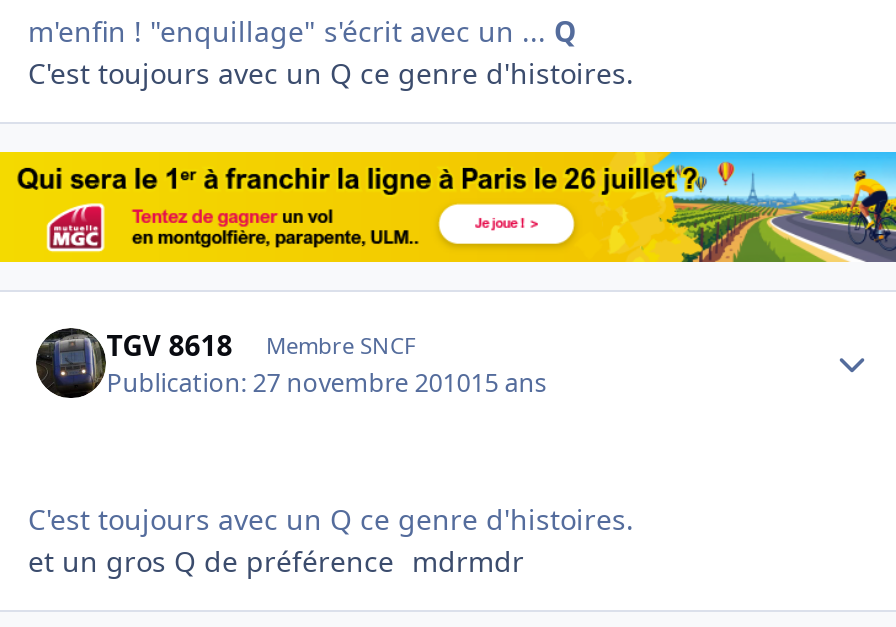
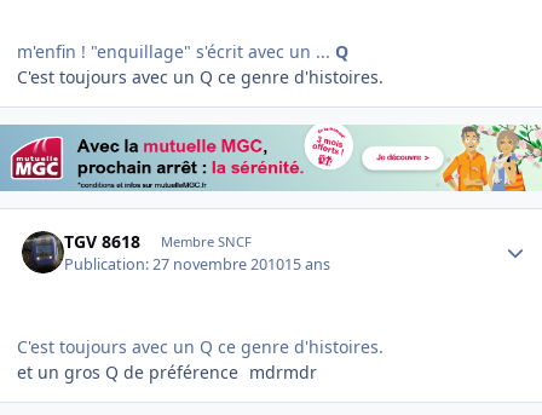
[6,150,890,264] [image] -> [4,123,538,192] [image]

